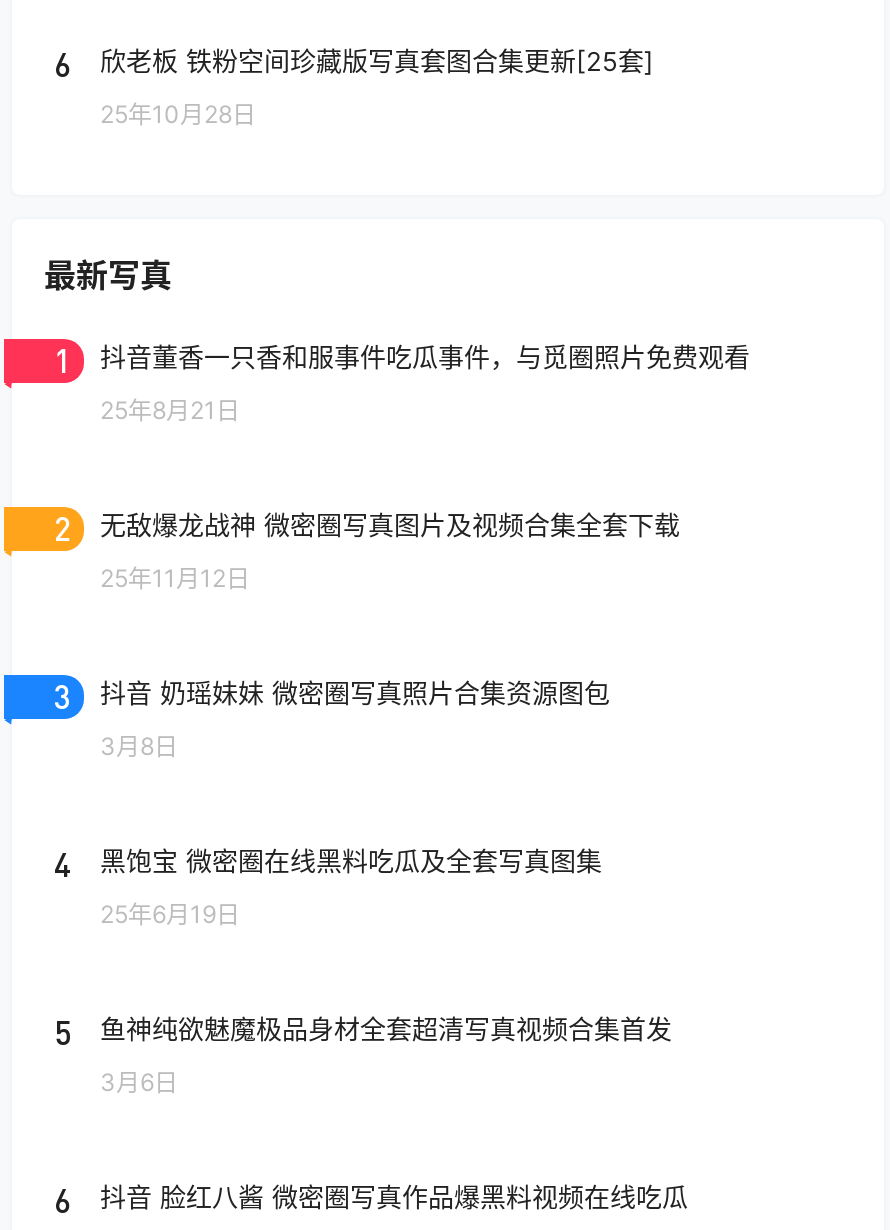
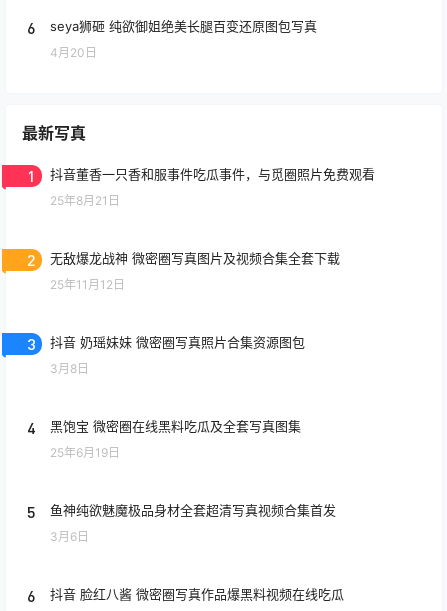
[100,46,654,78] 欣老板 铁粉空间珍藏版写真套图合集更新[25套] -> [50,18,317,34] seya狮砸 纯欲御姐绝美长腿百变还原图包写真
[100,100,256,130] 25年10月28日 -> [50,45,97,60] 4月20日

